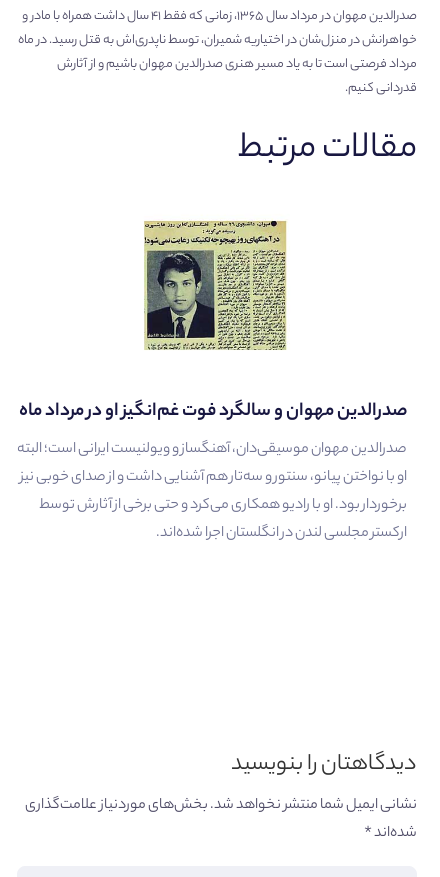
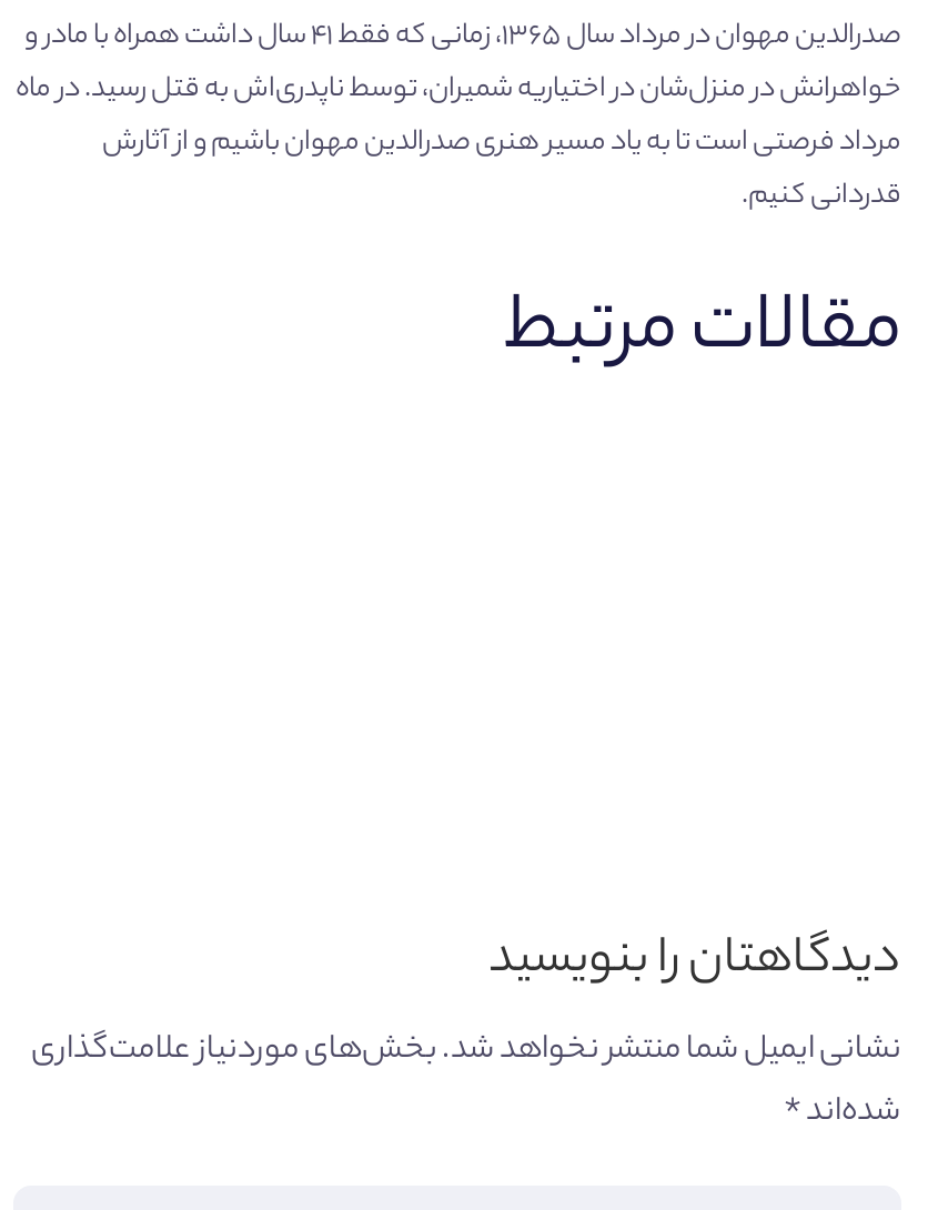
[143,220,288,351] [image] -> none
[17,397,407,546] صدرالدین مهوان و سالگرد فوت غم‌انگیز او در مرداد ماه | صدر‌الدین مهوان موسیقی‌دان، آهنگساز و ویولنیست ایرانی است؛ البته | او با نواختن پیانو، سنتور و سه‌تار هم آشنایی داشت و از صدای خوبی نیز | برخوردار بود. او با رادیو همکاری می‌کرد و حتی برخی از آثارش توسط | ارکستر مجلسی لندن در انگلستان اجرا شده‌اند. -> none

